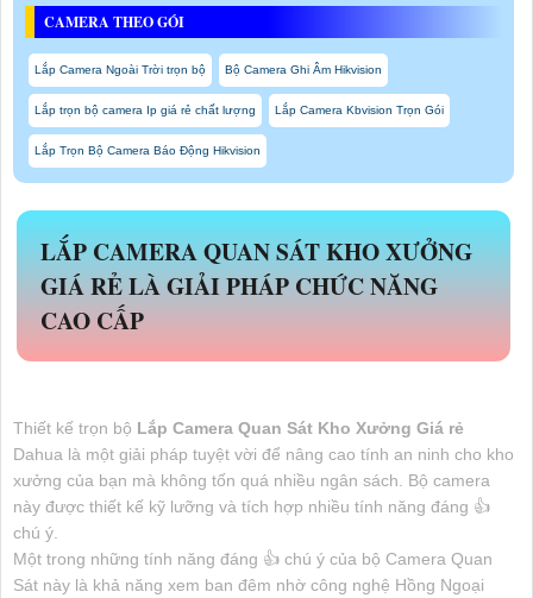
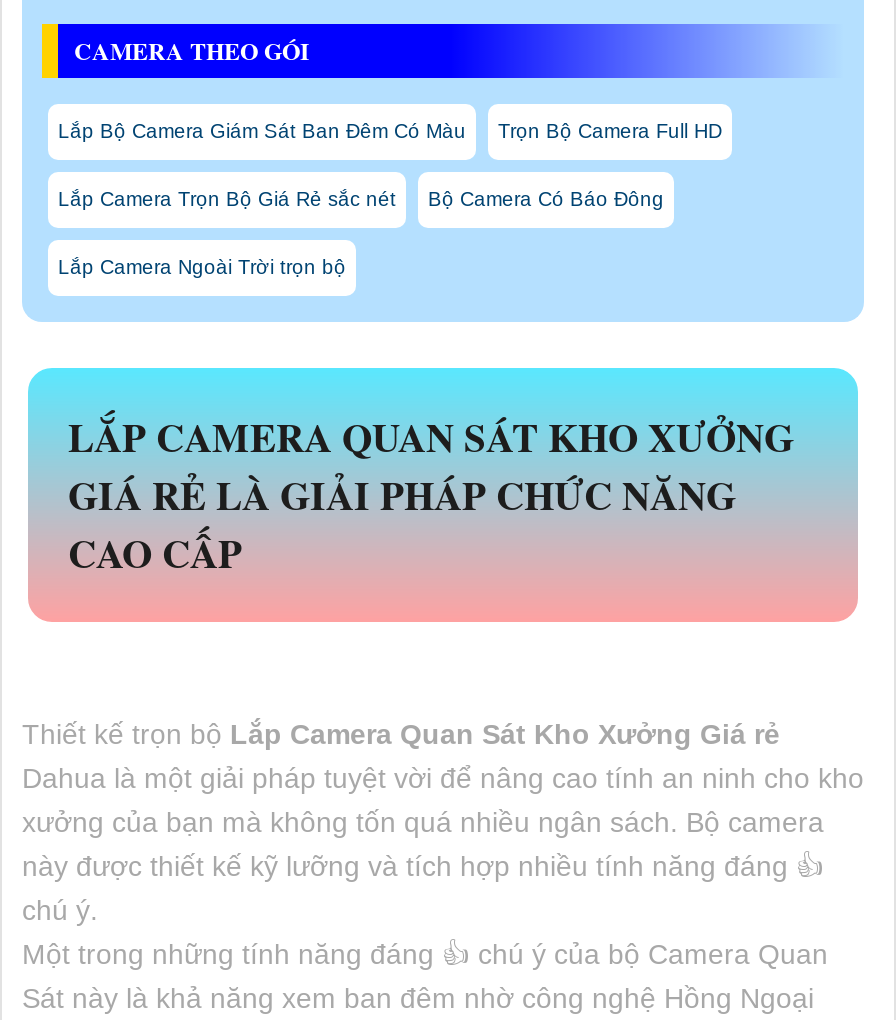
none -> [58,119,722,209] Lắp Bộ Camera Giám Sát Ban Đêm Có Màu | Trọn Bộ Camera Full HD | Lắp Camera Trọn Bộ Giá Rẻ sắc nét | Bộ Camera Có Báo Đông
[35,63,444,157] Bộ Camera Ghi Âm Hikvision | Lắp trọn bộ camera Ip giá rẻ chất lượng | Lắp Camera Kbvision Trọn Gói | Lắp Trọn Bộ Camera Báo Động Hikvision -> none
moved [35,63,206,76] -> [58,255,346,277]: Lắp Camera Ngoài Trời trọn bộ

